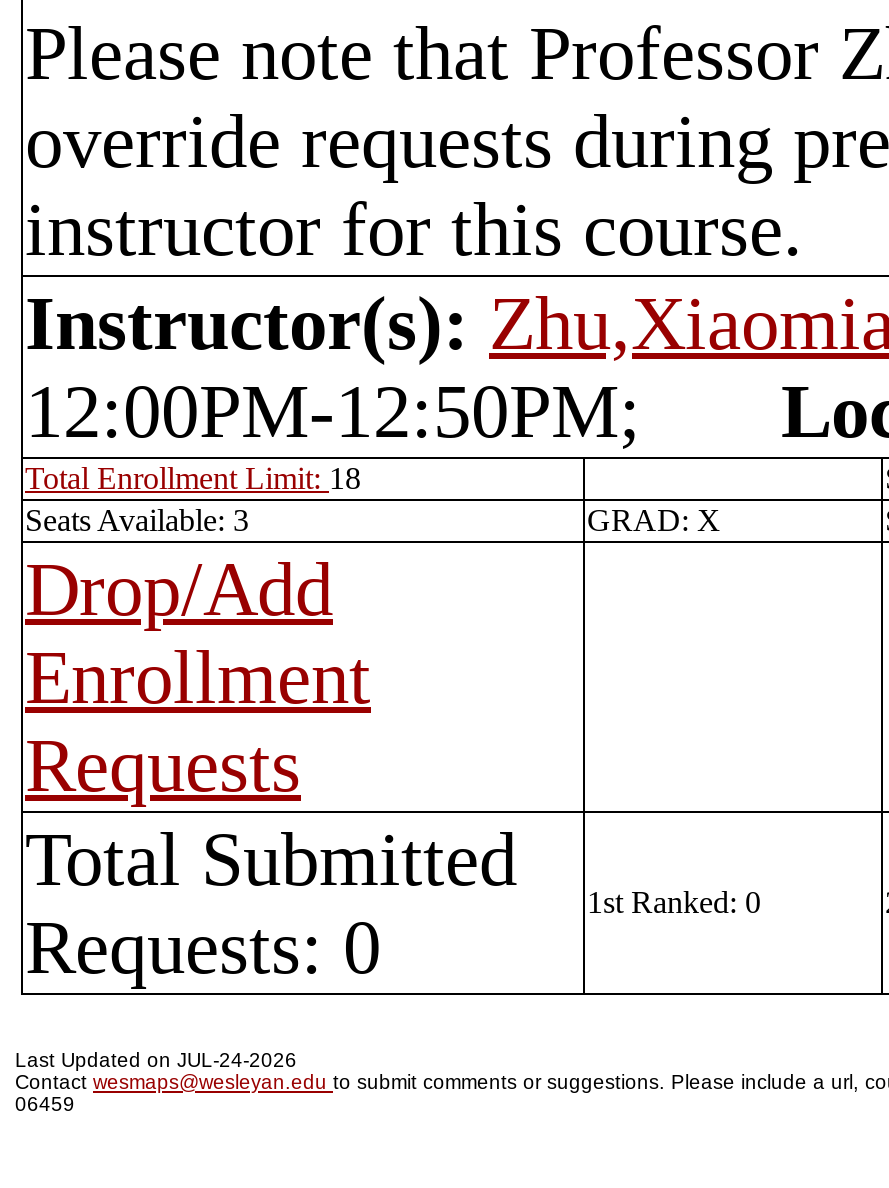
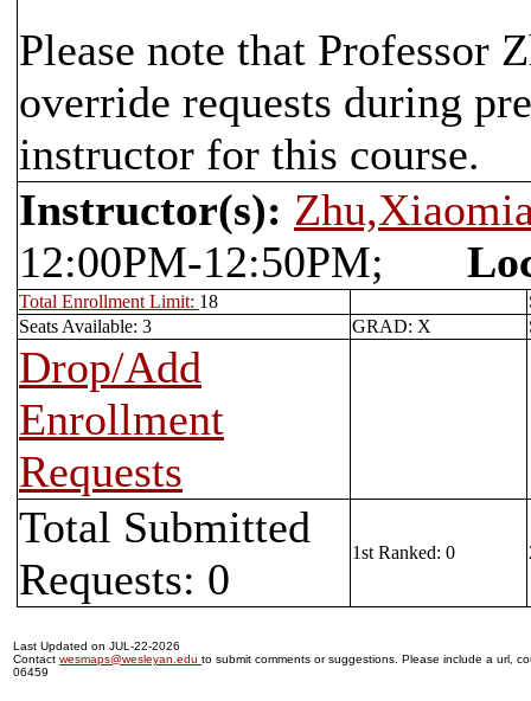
[15,1049,297,1071] Last Updated on JUL-24-2026 -> [13,639,180,652] Last Updated on JUL-22-2026

